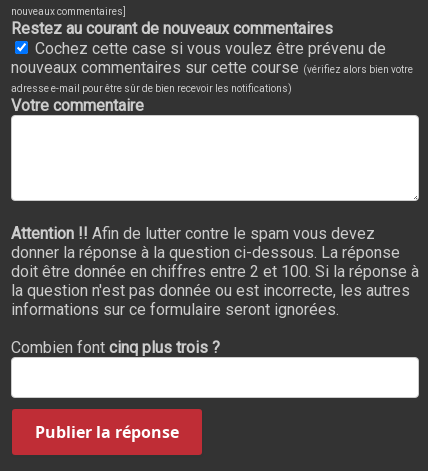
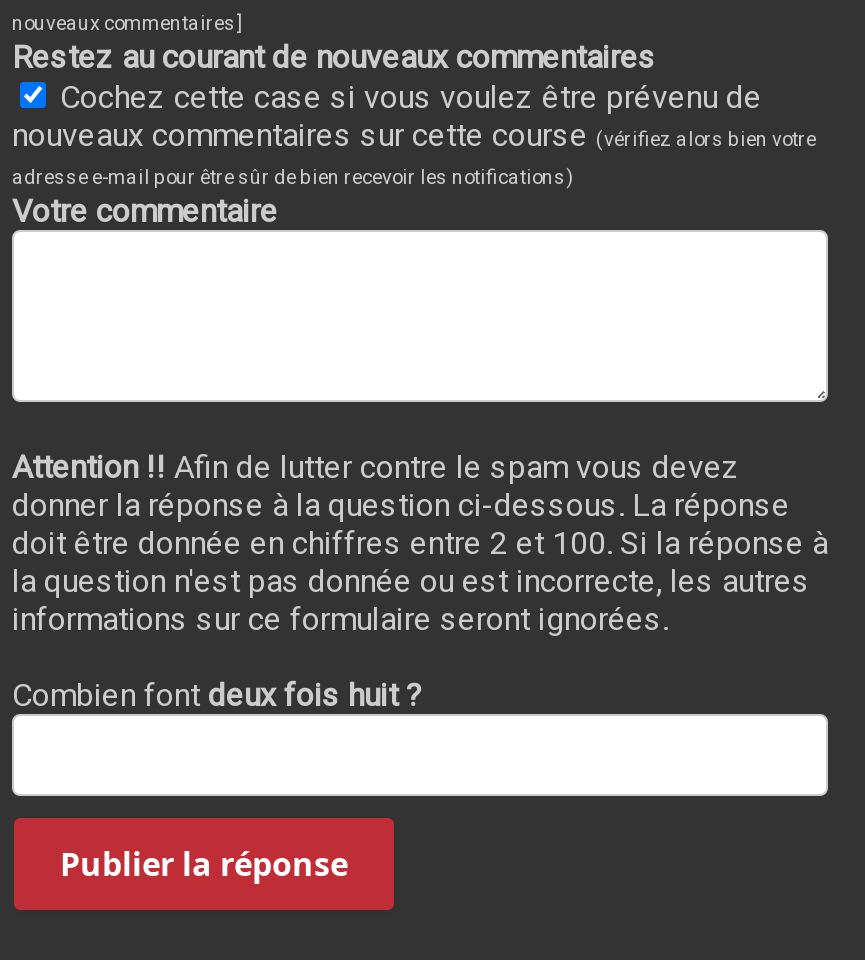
[11,338,220,357] Combien font cinq plus trois ? -> [12,677,422,715] Combien font deux fois huit ?

